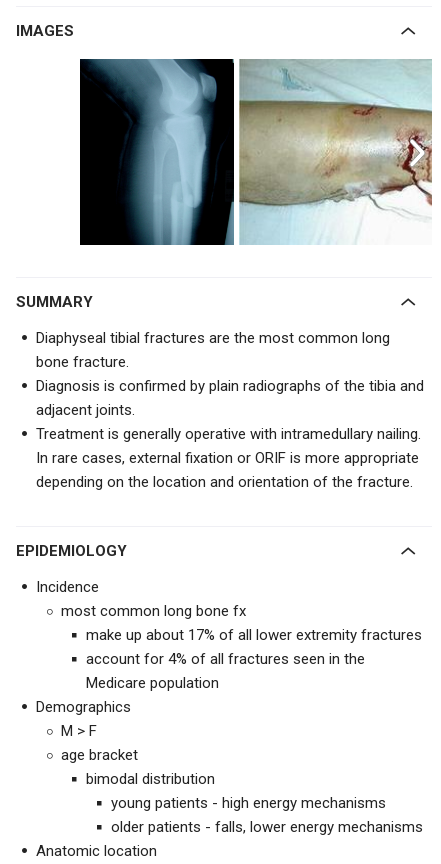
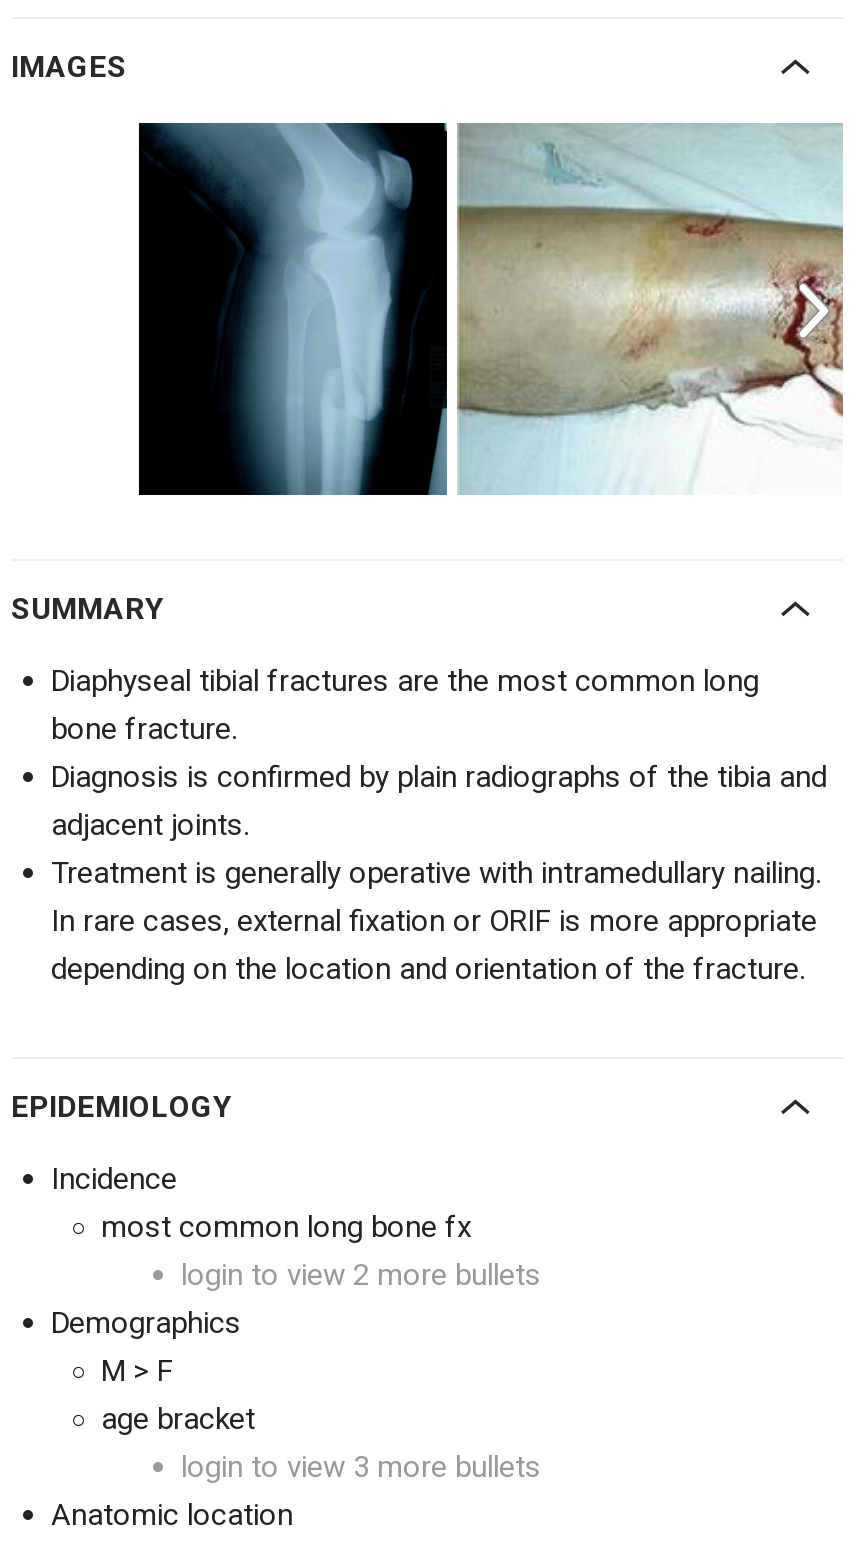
[86,626,422,692] make up about 17% of all lower extremity fractures | account for 4% of all fractures seen in the | Medicare population -> [181,1257,541,1293] login to view 2 more bullets
[86,770,423,836] bimodal distribution | young patients - high energy mechanisms | older patients - falls, lower energy mechanisms -> [181,1449,541,1485] login to view 3 more bullets

